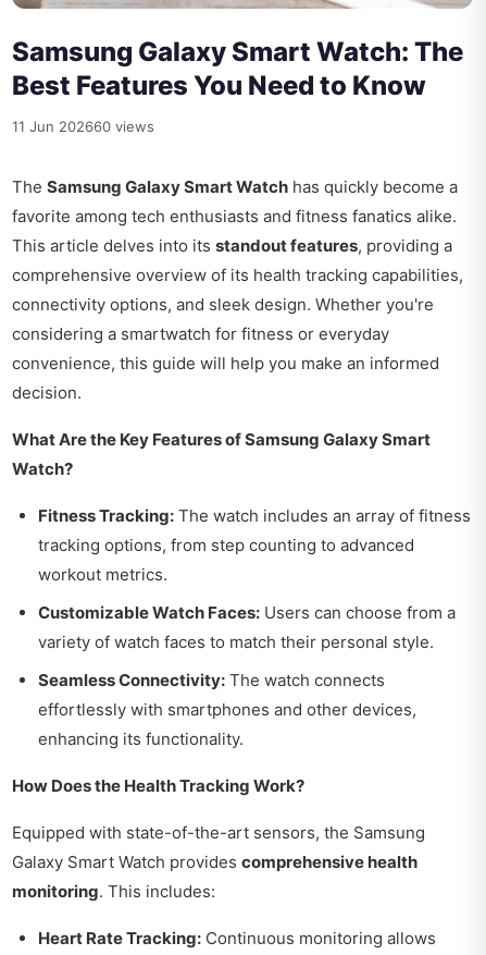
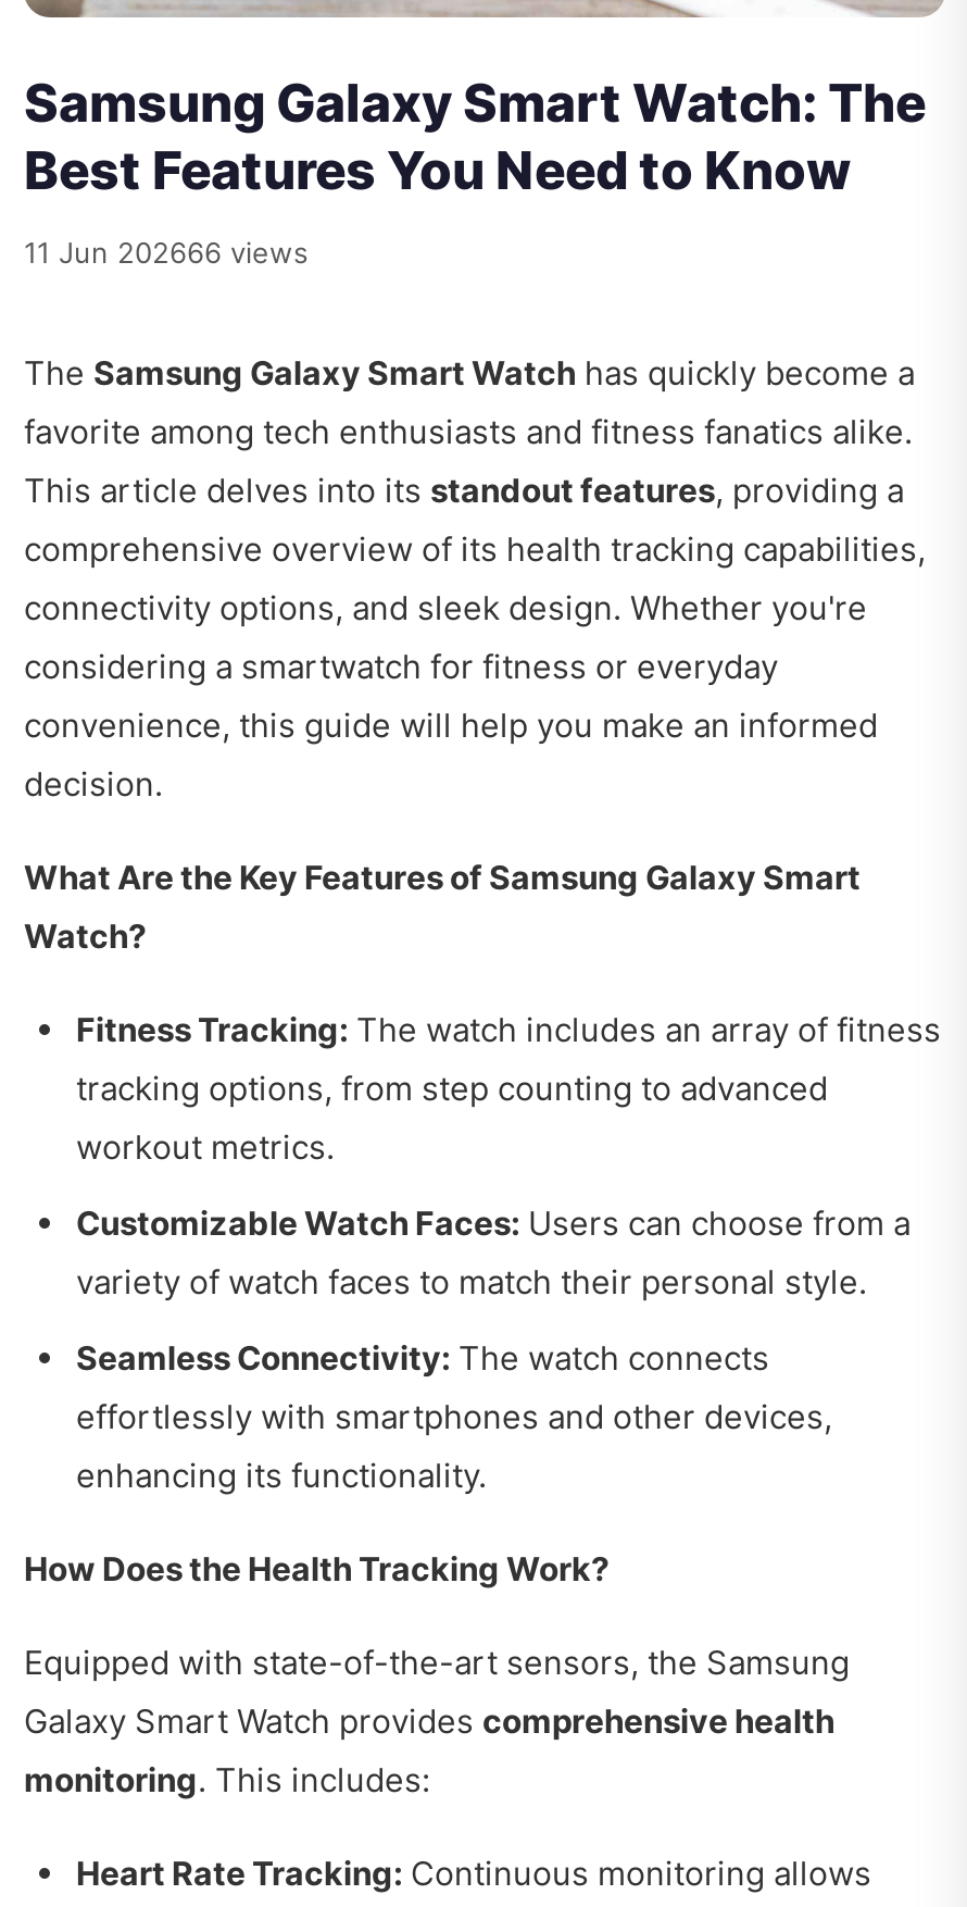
[12,118,154,135] 11 Jun 202660 views -> [24,235,309,270] 11 Jun 202666 views

